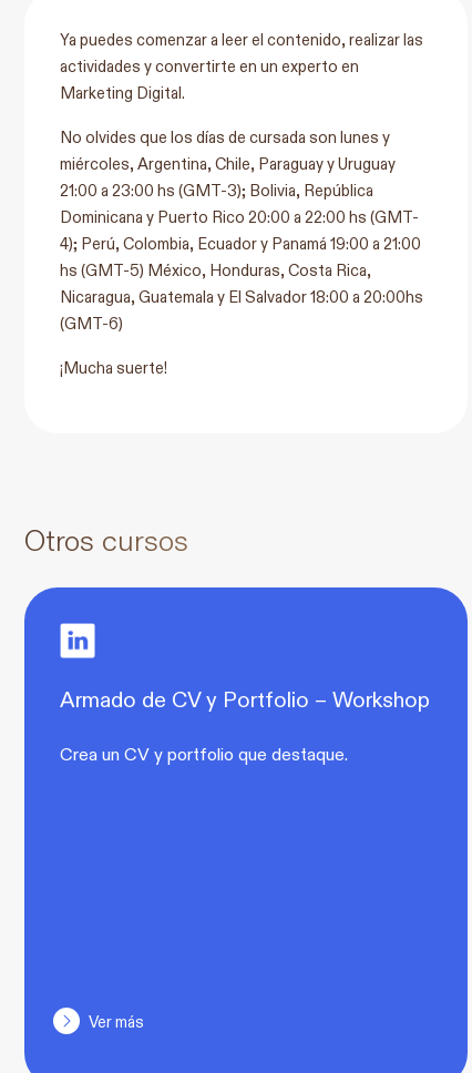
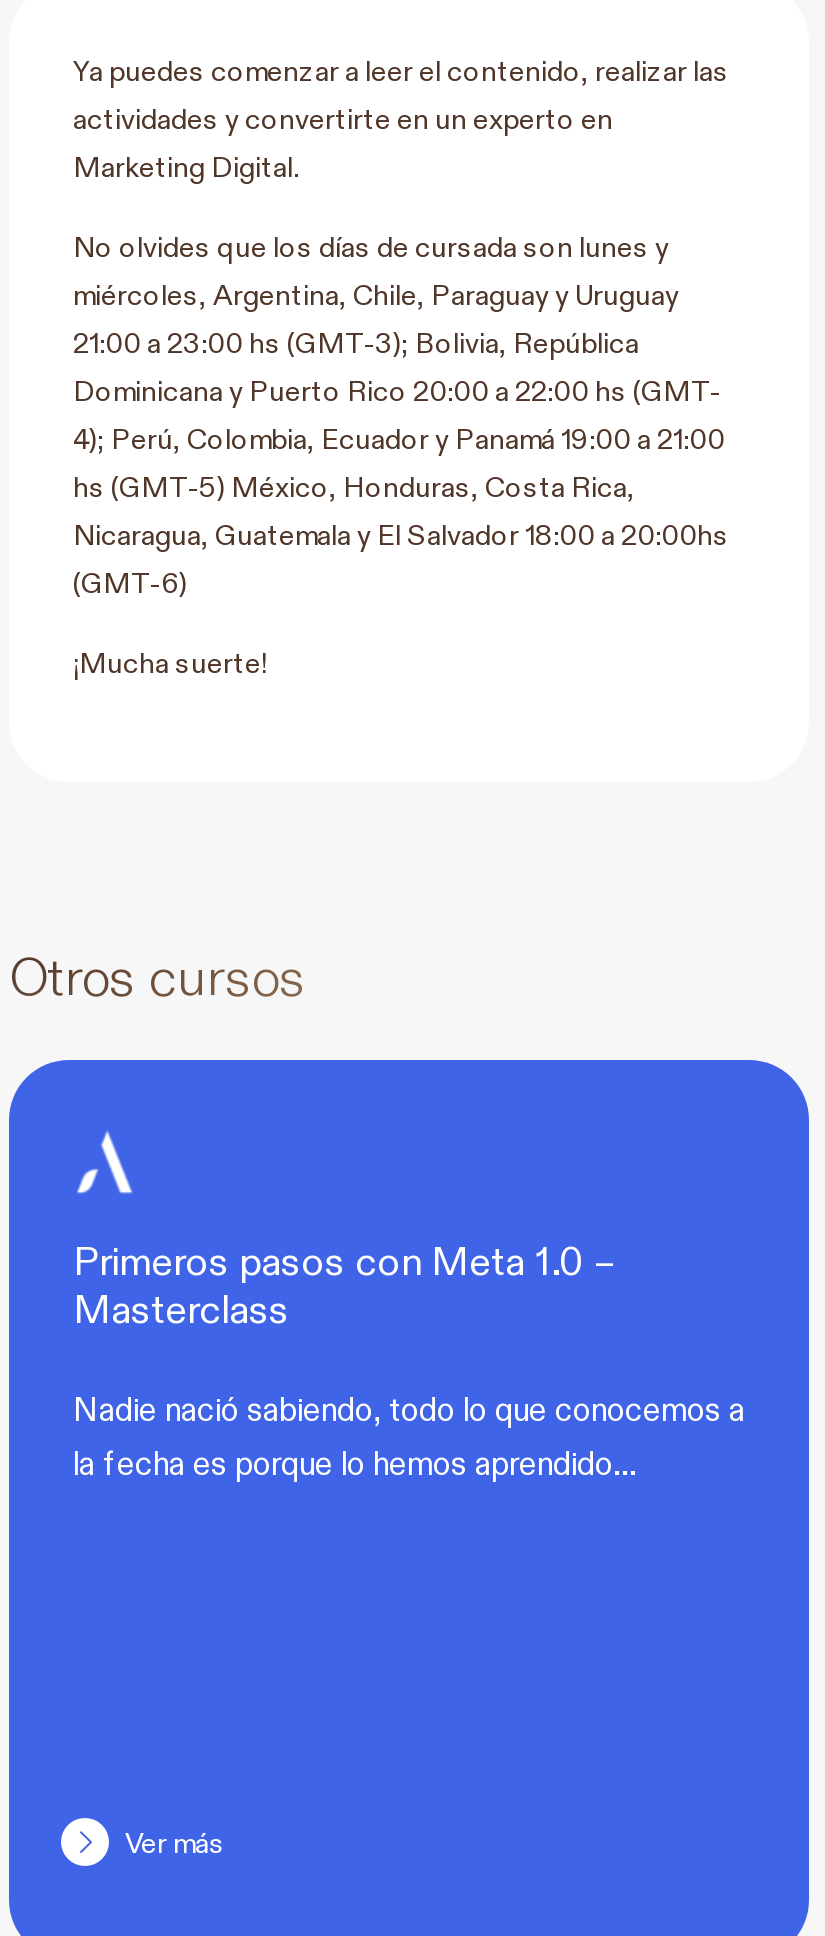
[59,622,430,713] [image] | Armado de CV y Portfolio – Workshop -> [73,1124,615,1335] [image] | Primeros pasos con Meta 1.0 – | Masterclass
[60,741,348,766] Crea un CV y portfolio que destaque. -> [73,1385,745,1485] Nadie nació sabiendo, todo lo que conocemos a | la fecha es porque lo hemos aprendido…

